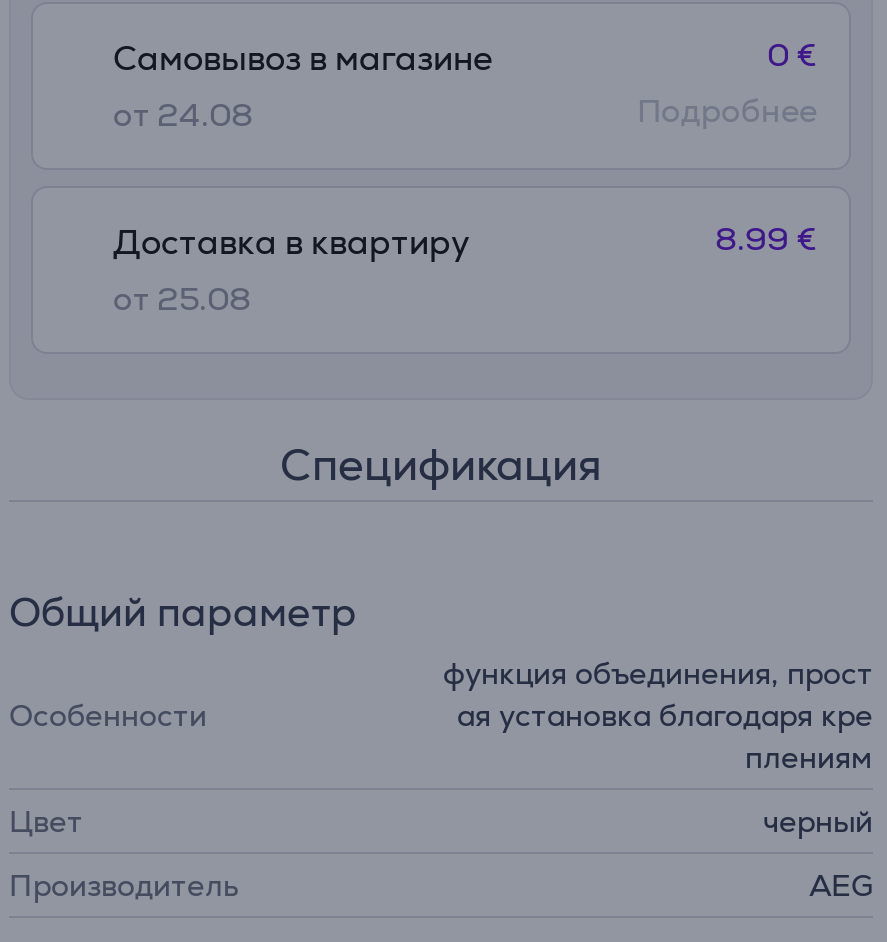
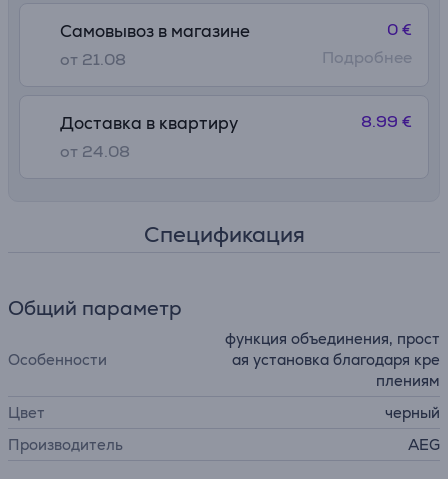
[113,94,253,136] от 24.08 -> [60,49,126,70] от 21.08
[113,278,251,320] от 25.08 -> [60,141,130,162] от 24.08

